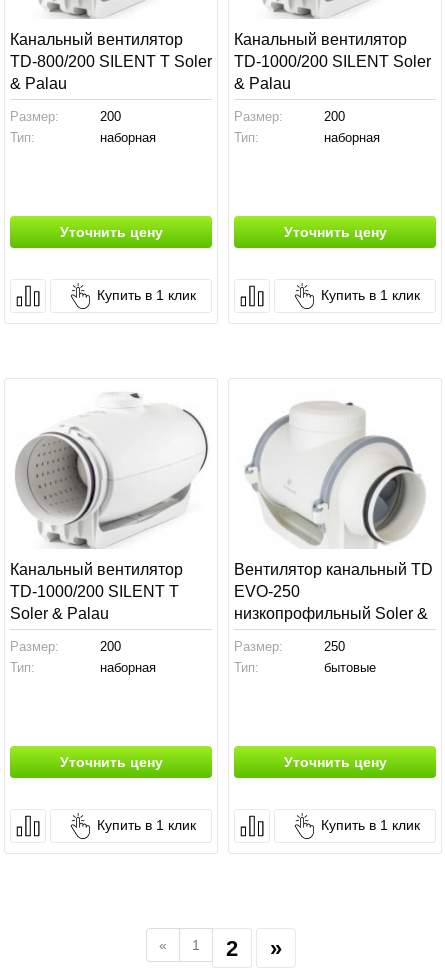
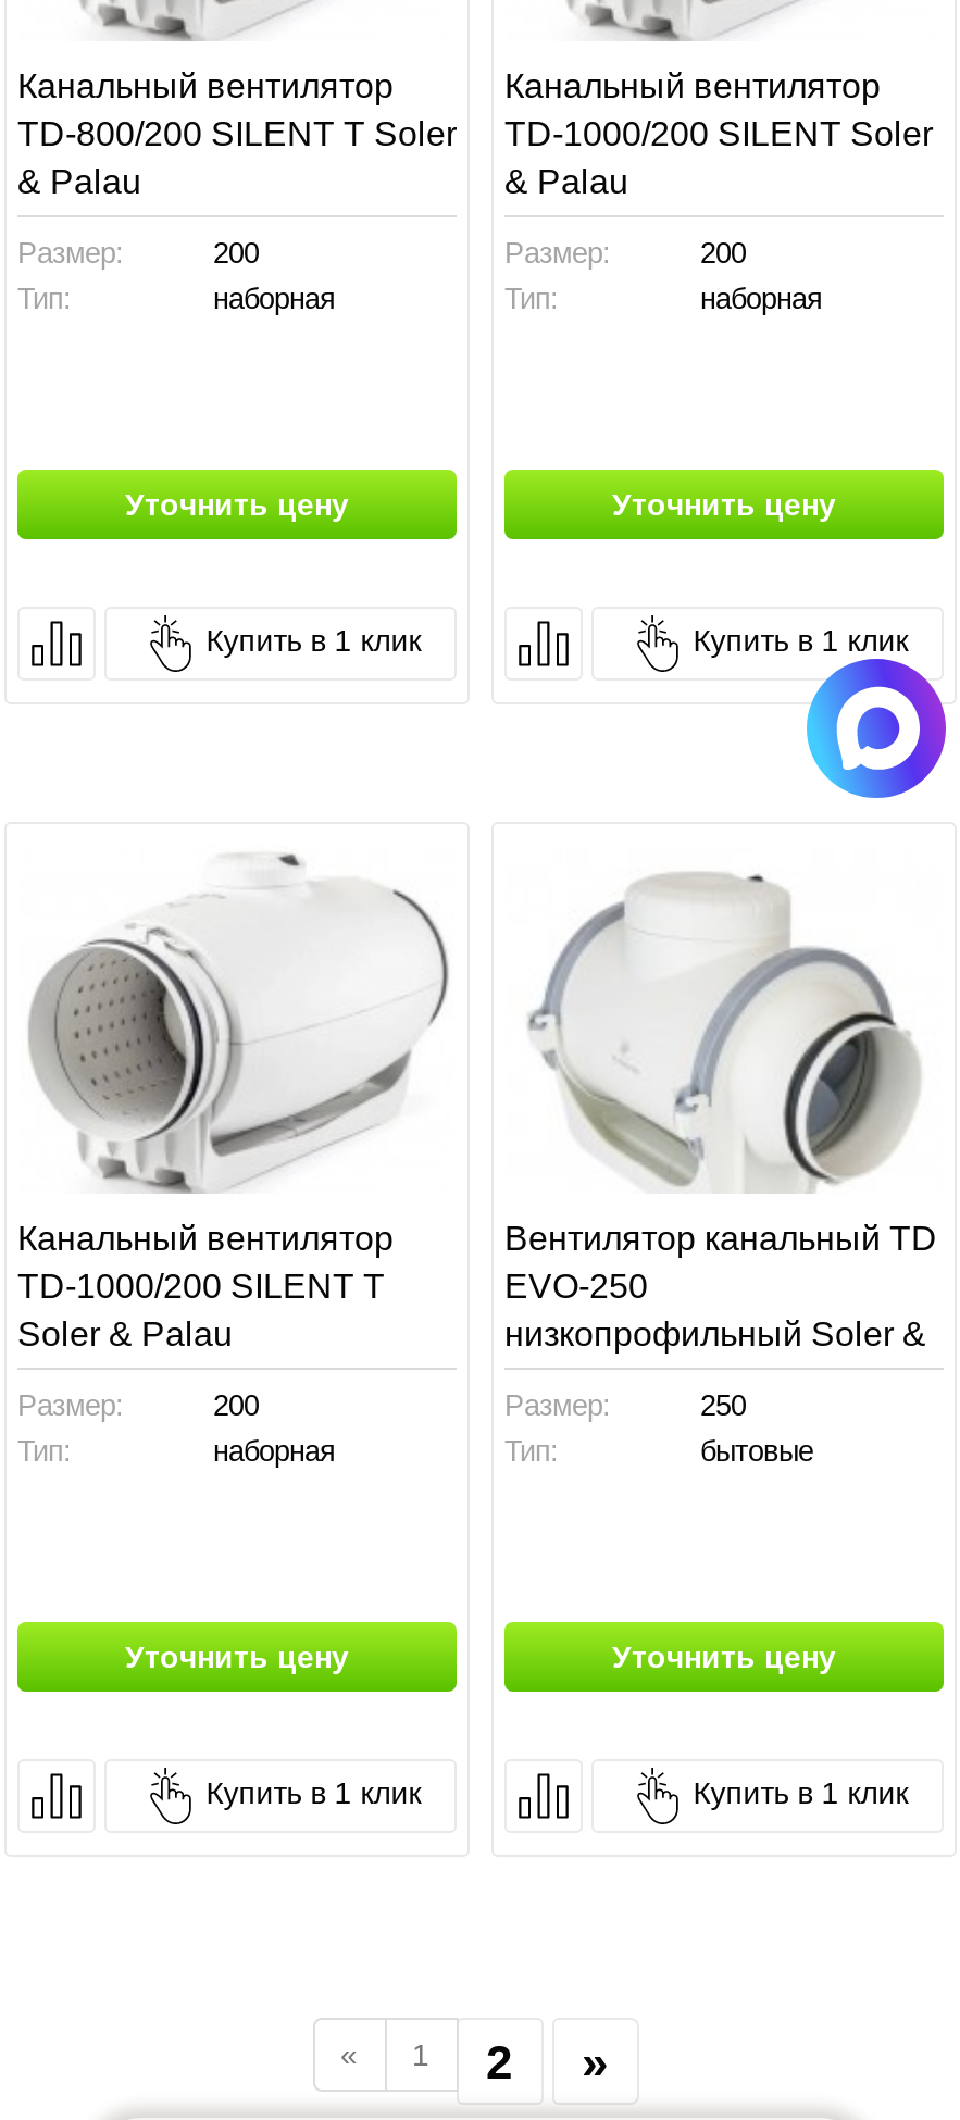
none -> [805,663,948,800] [image]

